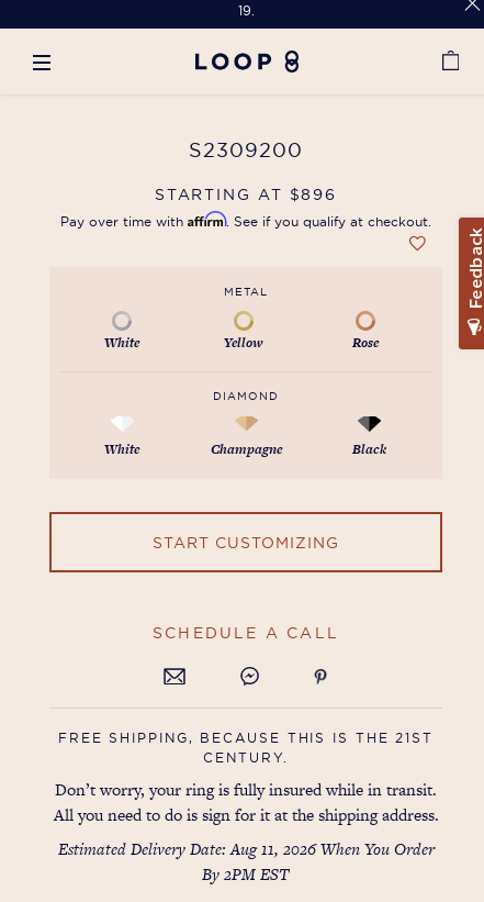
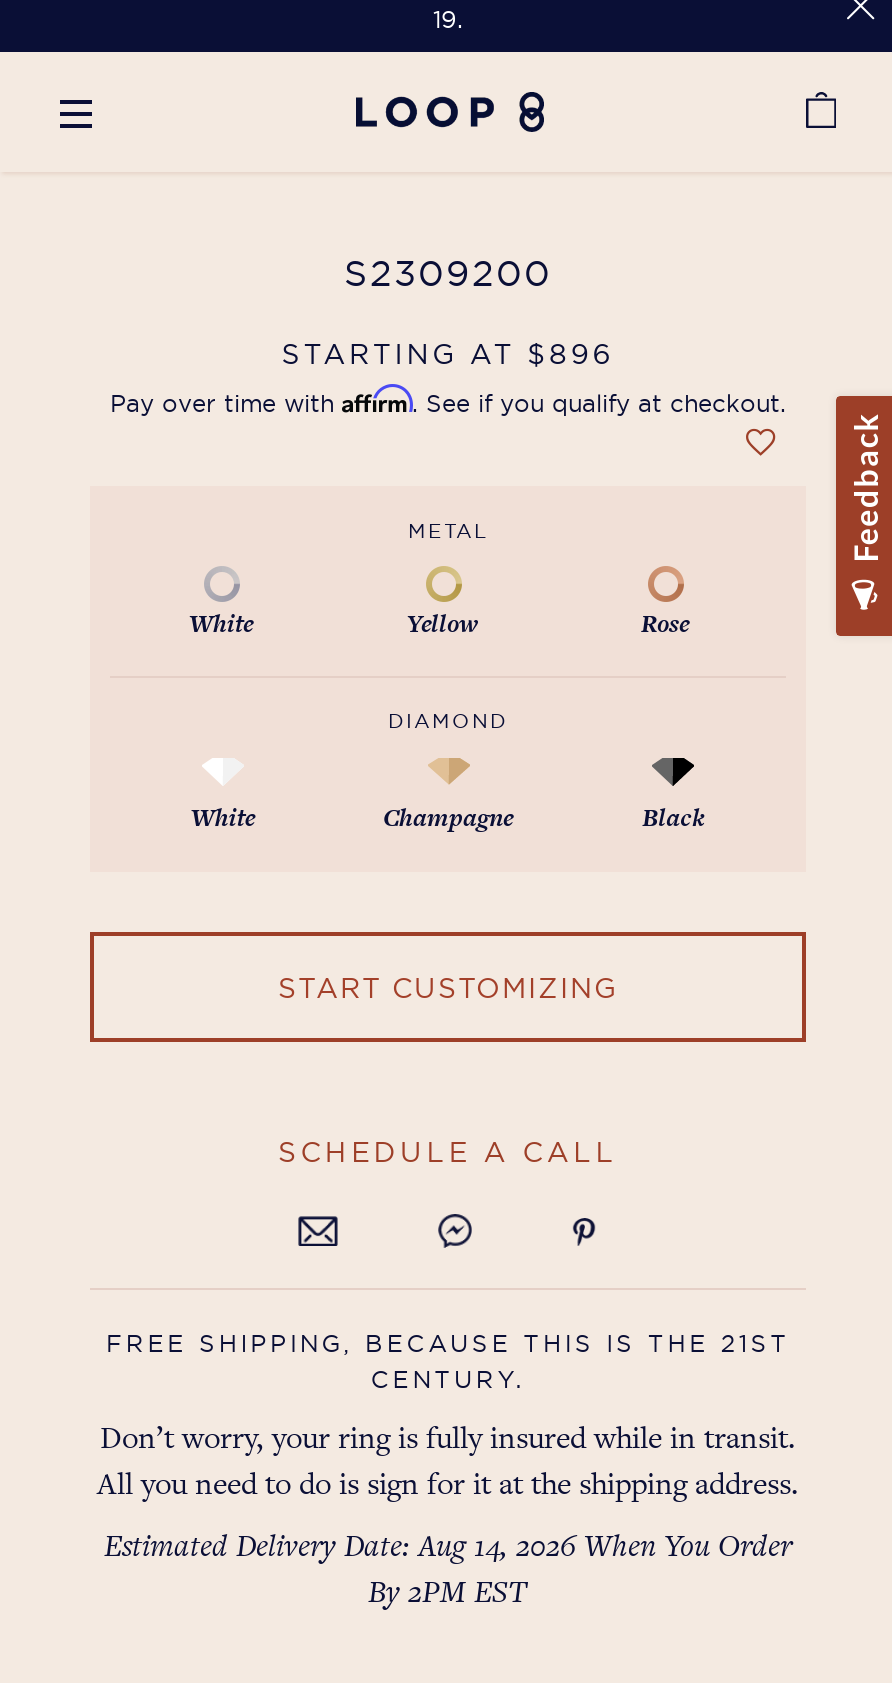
[58,837,434,860] Estimated Delivery Date: Aug 11, 2026 When You Order -> [104,1524,792,1566] Estimated Delivery Date: Aug 14, 2026 When You Order

